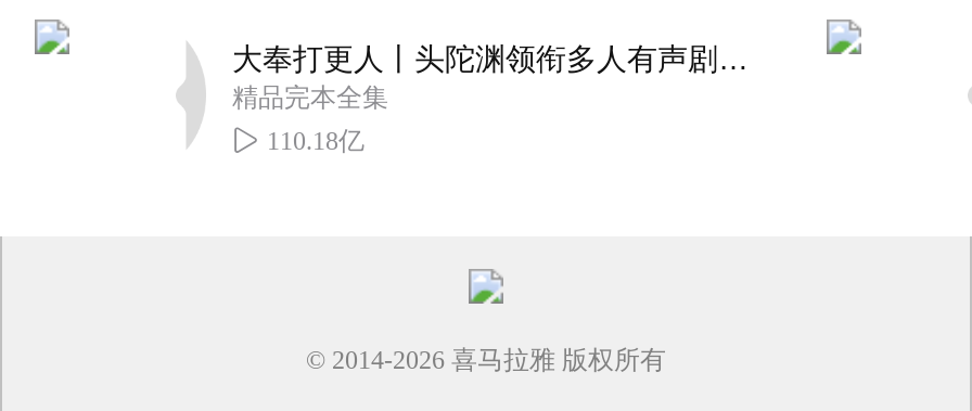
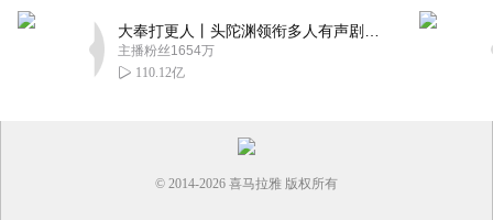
[232,82,388,156] 精品完本全集 | 110.18亿 -> [118,43,215,80] 主播粉丝1654万 | 110.12亿

